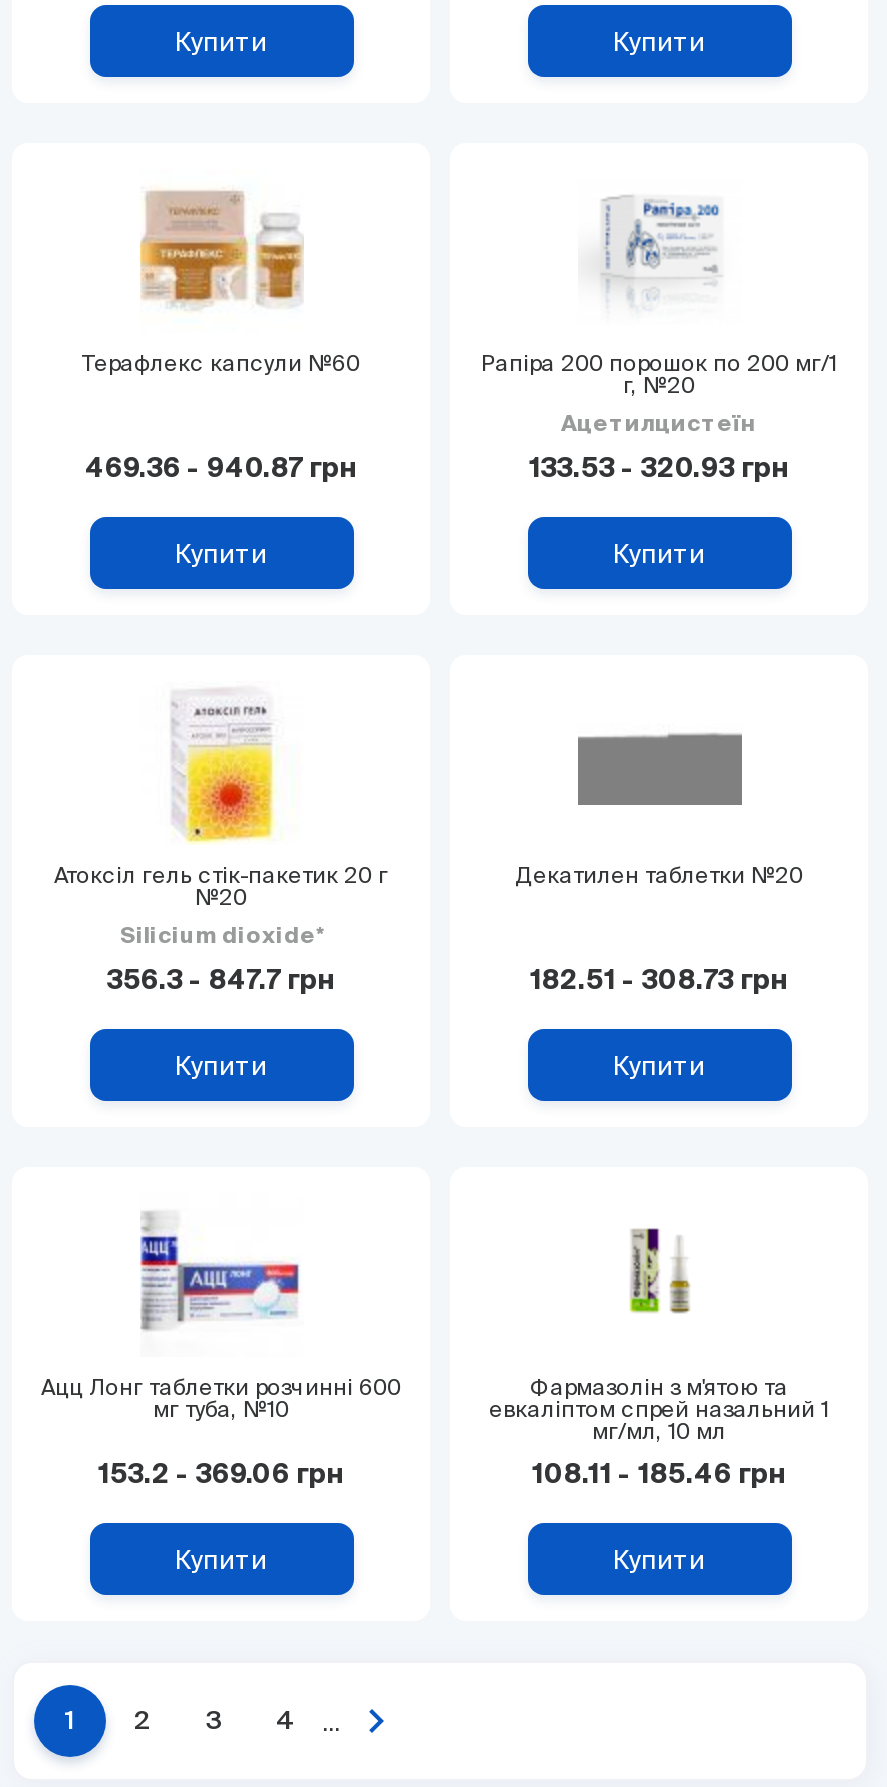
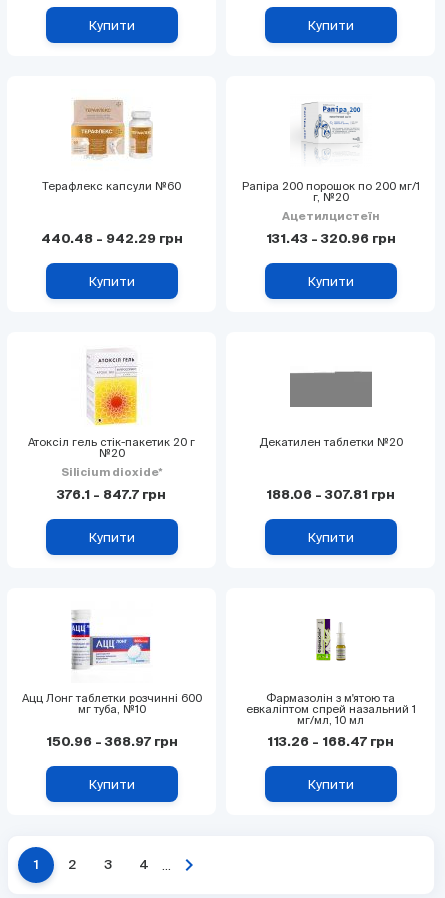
[85,457,357,483] 469.36 - 940.87 грн -> [40,233,182,246] 440.48 - 942.29 грн
[529,457,789,483] 133.53 - 320.93 грн -> [265,233,395,246] 131.43 - 320.96 грн
[107,969,335,995] 356.3 - 847.7 грн -> [57,489,166,502] 376.1 - 847.7 грн
[530,969,788,995] 182.51 - 308.73 грн -> [266,489,395,502] 188.06 - 307.81 грн
[98,1463,344,1489] 153.2 - 369.06 грн -> [45,736,177,749] 150.96 - 368.97 грн
[532,1463,786,1489] 108.11 - 185.46 грн -> [267,736,394,749] 113.26 - 168.47 грн

